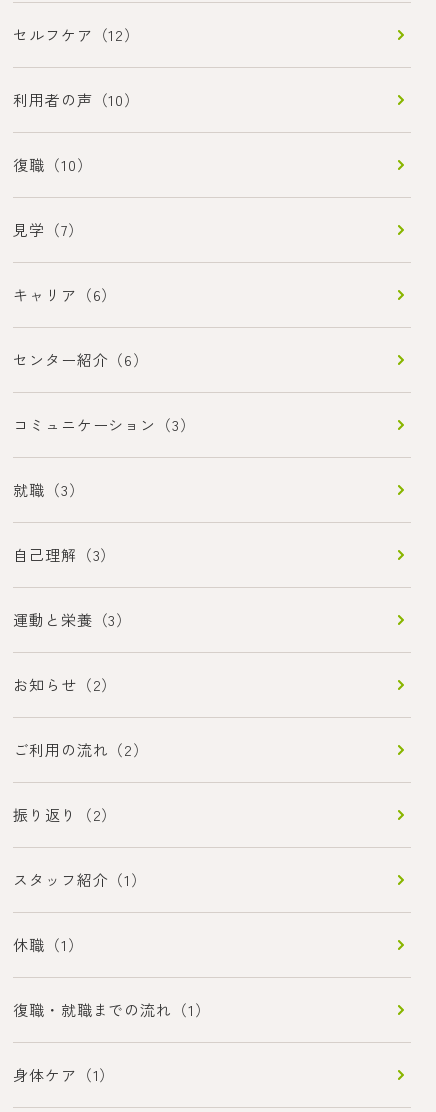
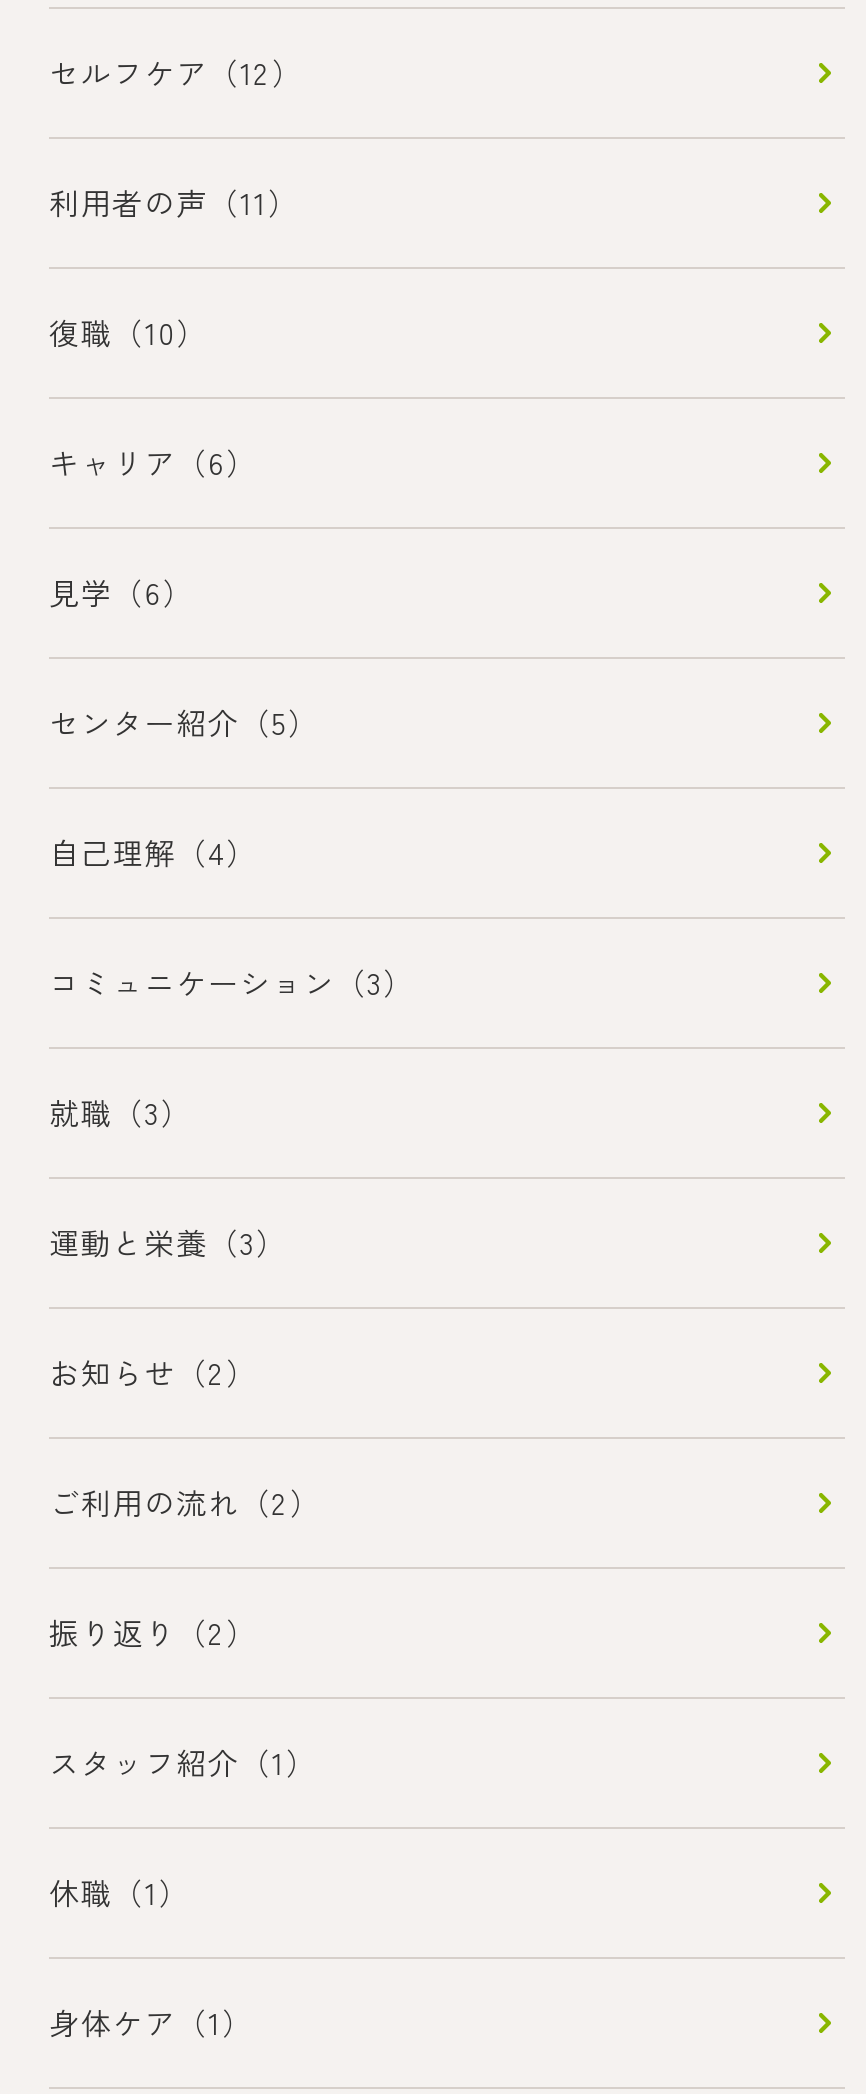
[13,89,140,110] 利用者の声（10） -> [49,180,299,222] 利用者の声（11）
[13,219,83,240] 見学（7） -> none
[13,349,149,370] センター紹介（6） -> [49,570,319,872] 見学（6） | センター紹介（5） | 自己理解（4）
moved [13,414,196,500] -> [49,960,415,1132]: コミュニケーション（3） | 就職（3）
[13,544,116,565] 自己理解（3） -> none
[13,999,211,1020] 復職・就職までの流れ（1） -> none

